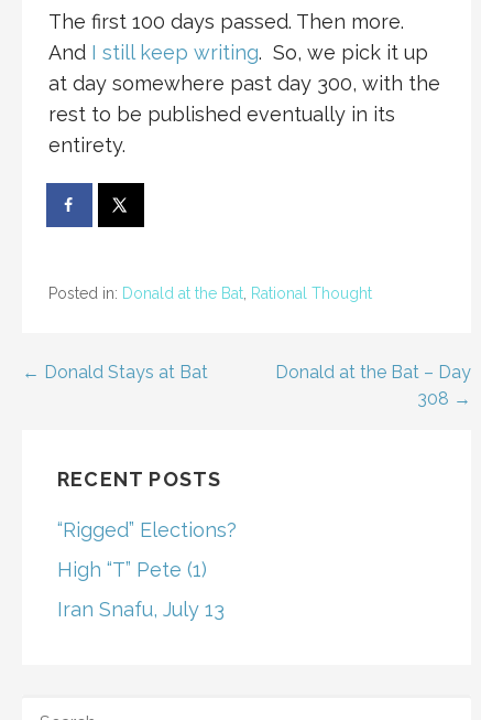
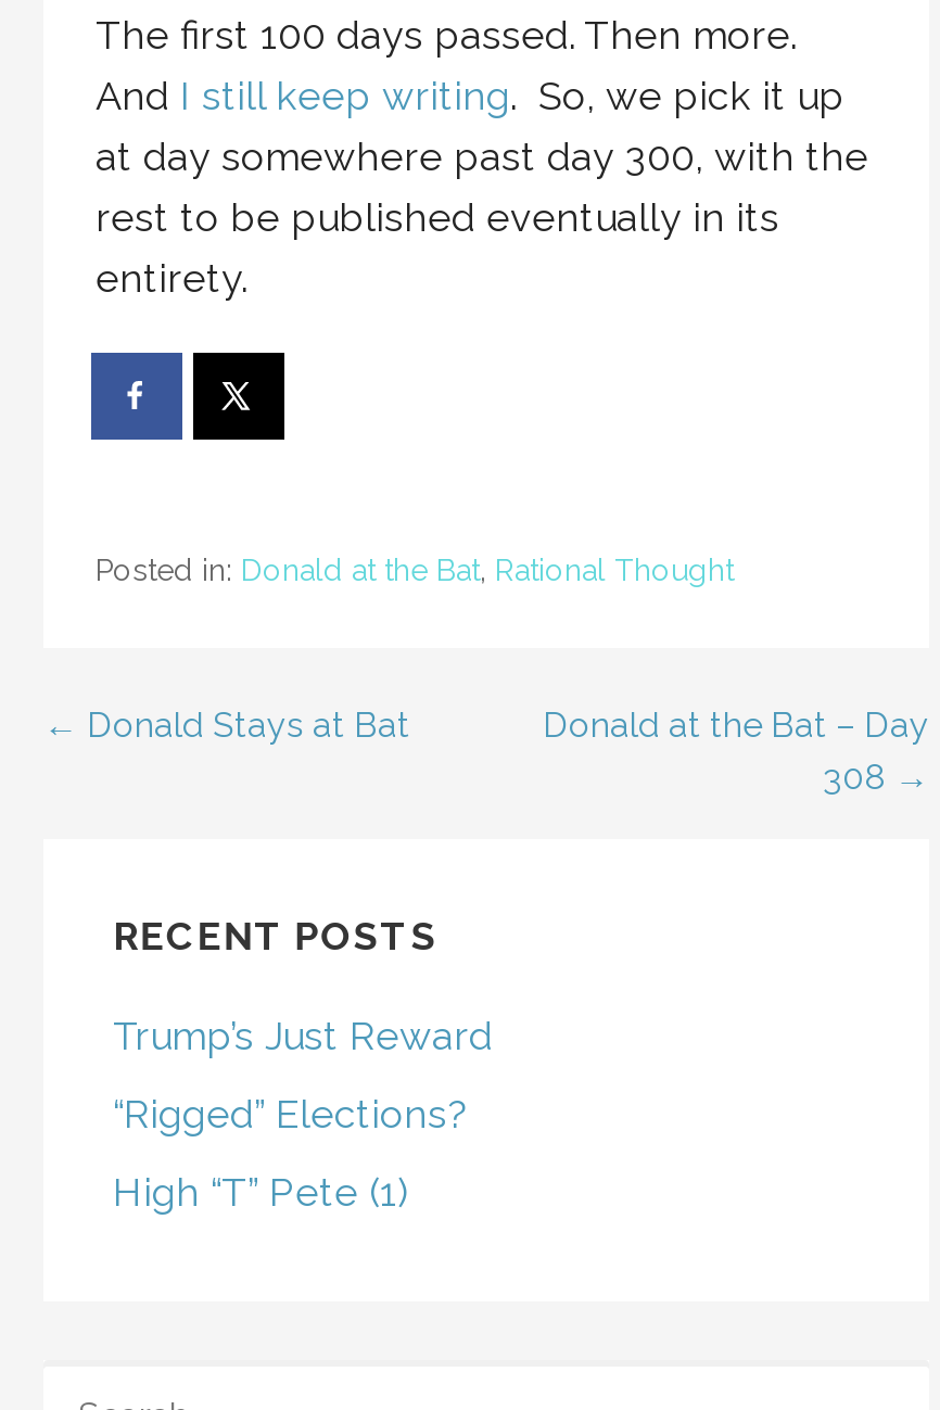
none -> [113,1012,493,1058] Trump’s Just Reward
moved [57,518,237,581] -> [113,1090,467,1214]: “Rigged” Elections? | High “T” Pete (1)
[57,597,225,621] Iran Snafu, July 13 -> none

